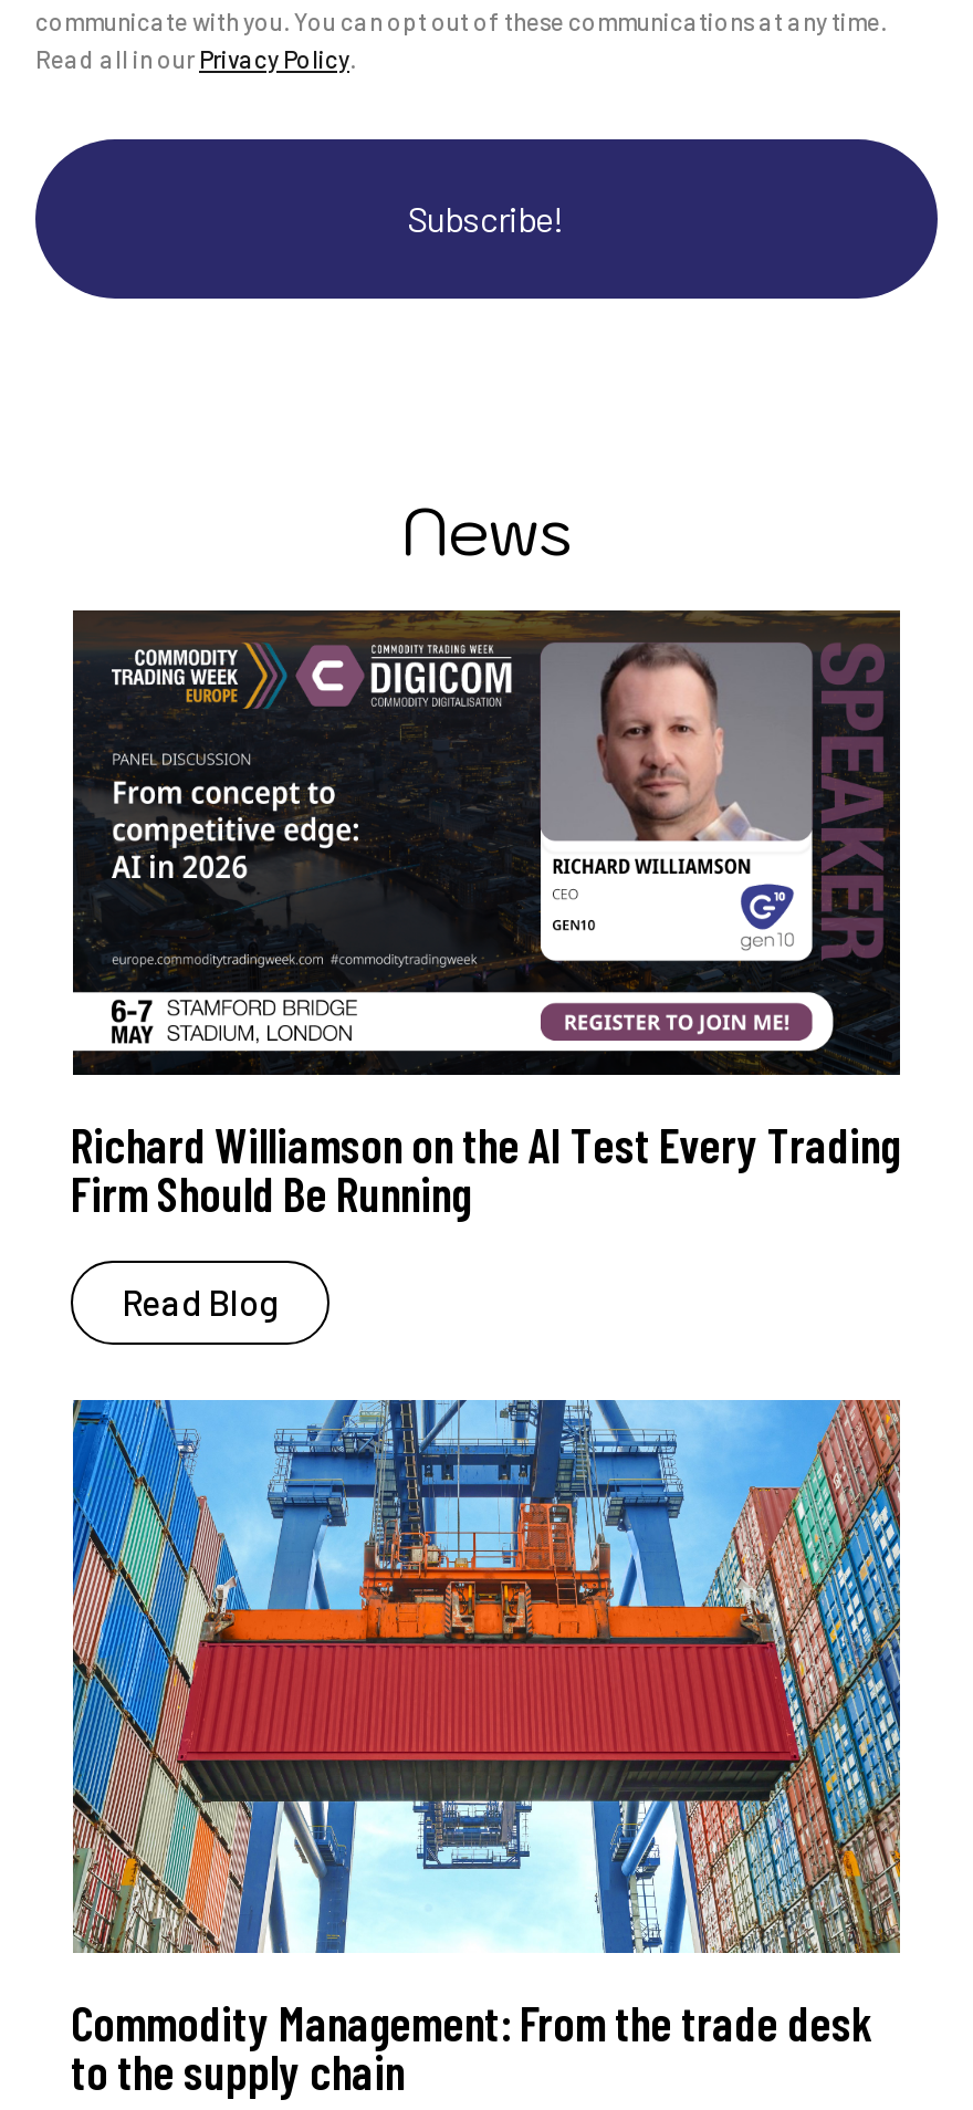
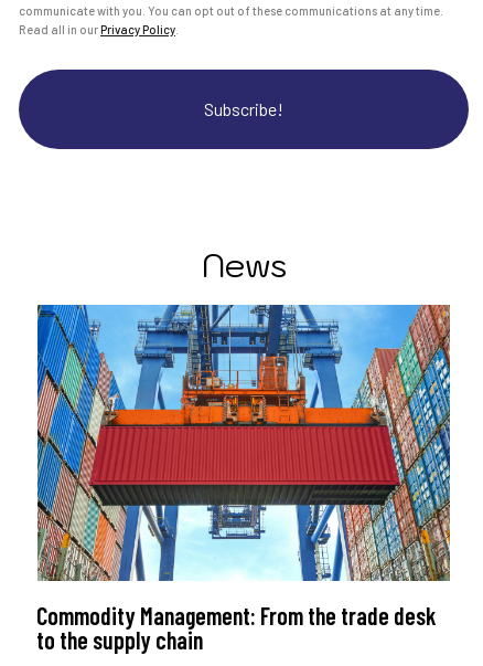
[71,608,902,1324] [image] | Richard Williamson on the AI Test Every Trading | Firm Should Be Running | Read Blog -> none

